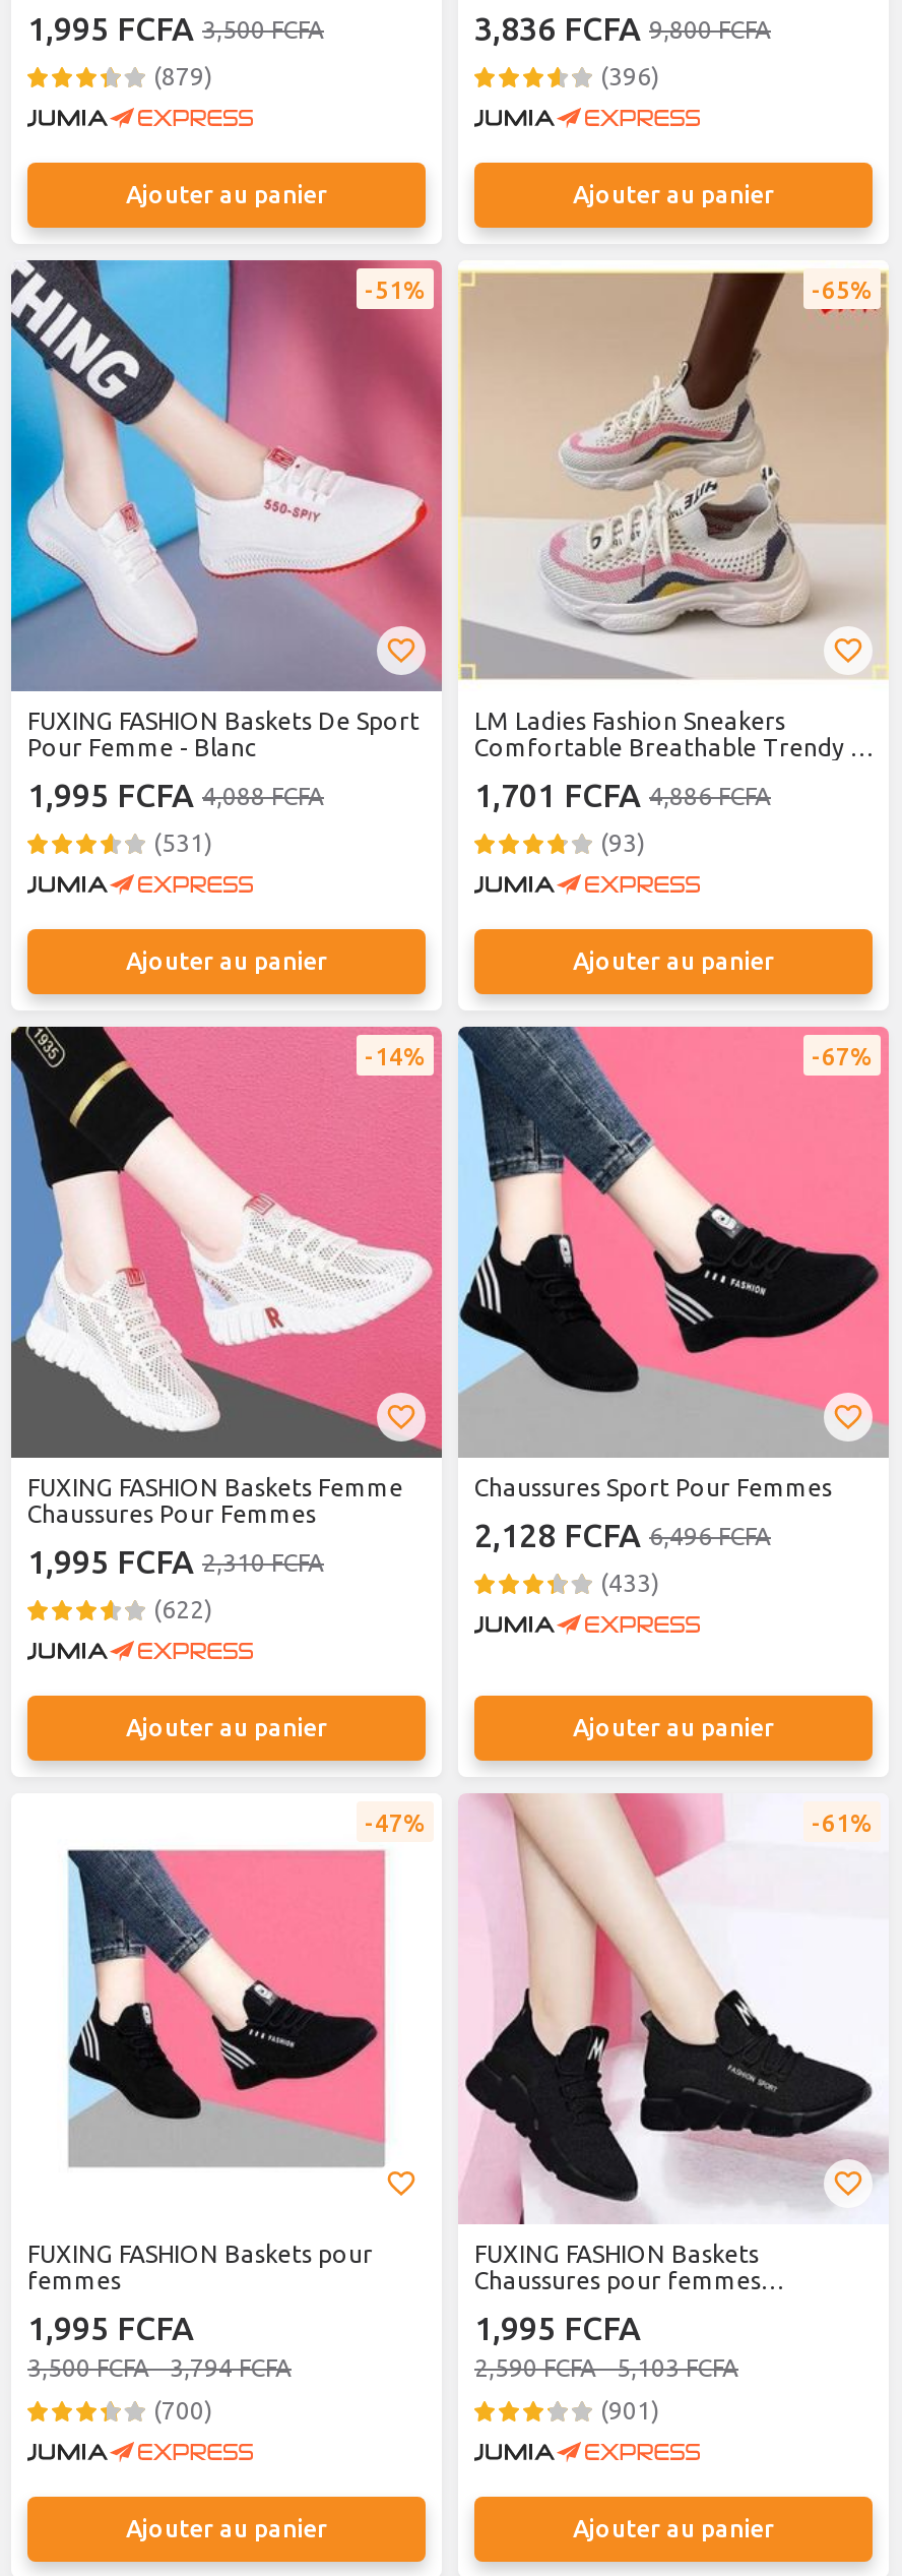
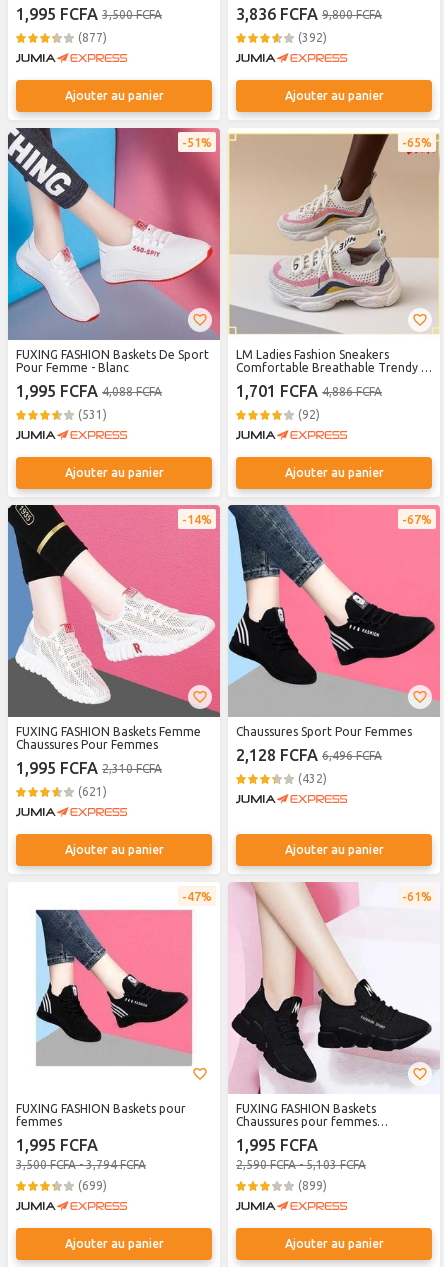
[153,63,212,89] (879) -> [78,31,107,44] (877)
[600,63,659,89] (396) -> [298,31,327,44] (392)
[600,830,645,856] (93) -> [298,408,320,421] (92)
[600,1570,659,1596] (433) -> [298,772,327,785] (432)
[153,1596,212,1622] (622) -> [78,785,107,798] (621)
[153,2397,212,2424] (700) -> [78,1179,107,1192] (699)
[600,2397,659,2424] (901) -> [298,1179,327,1192] (899)

